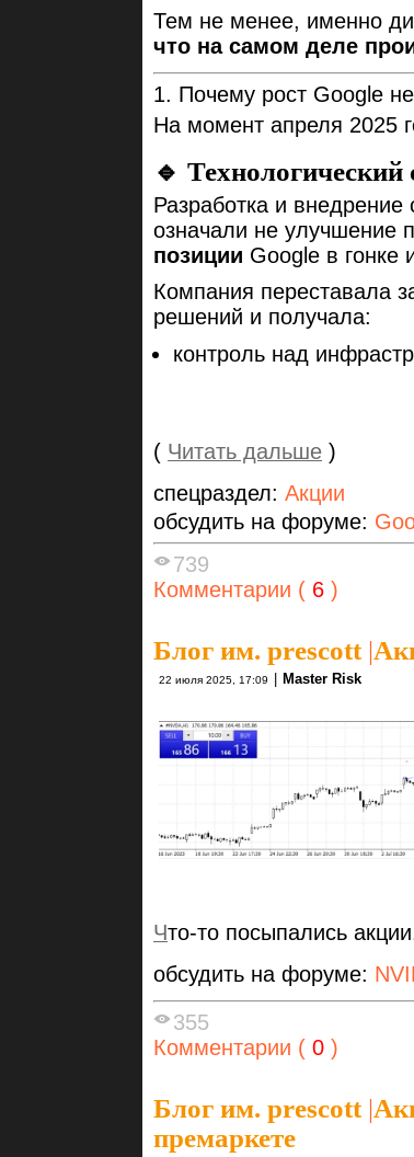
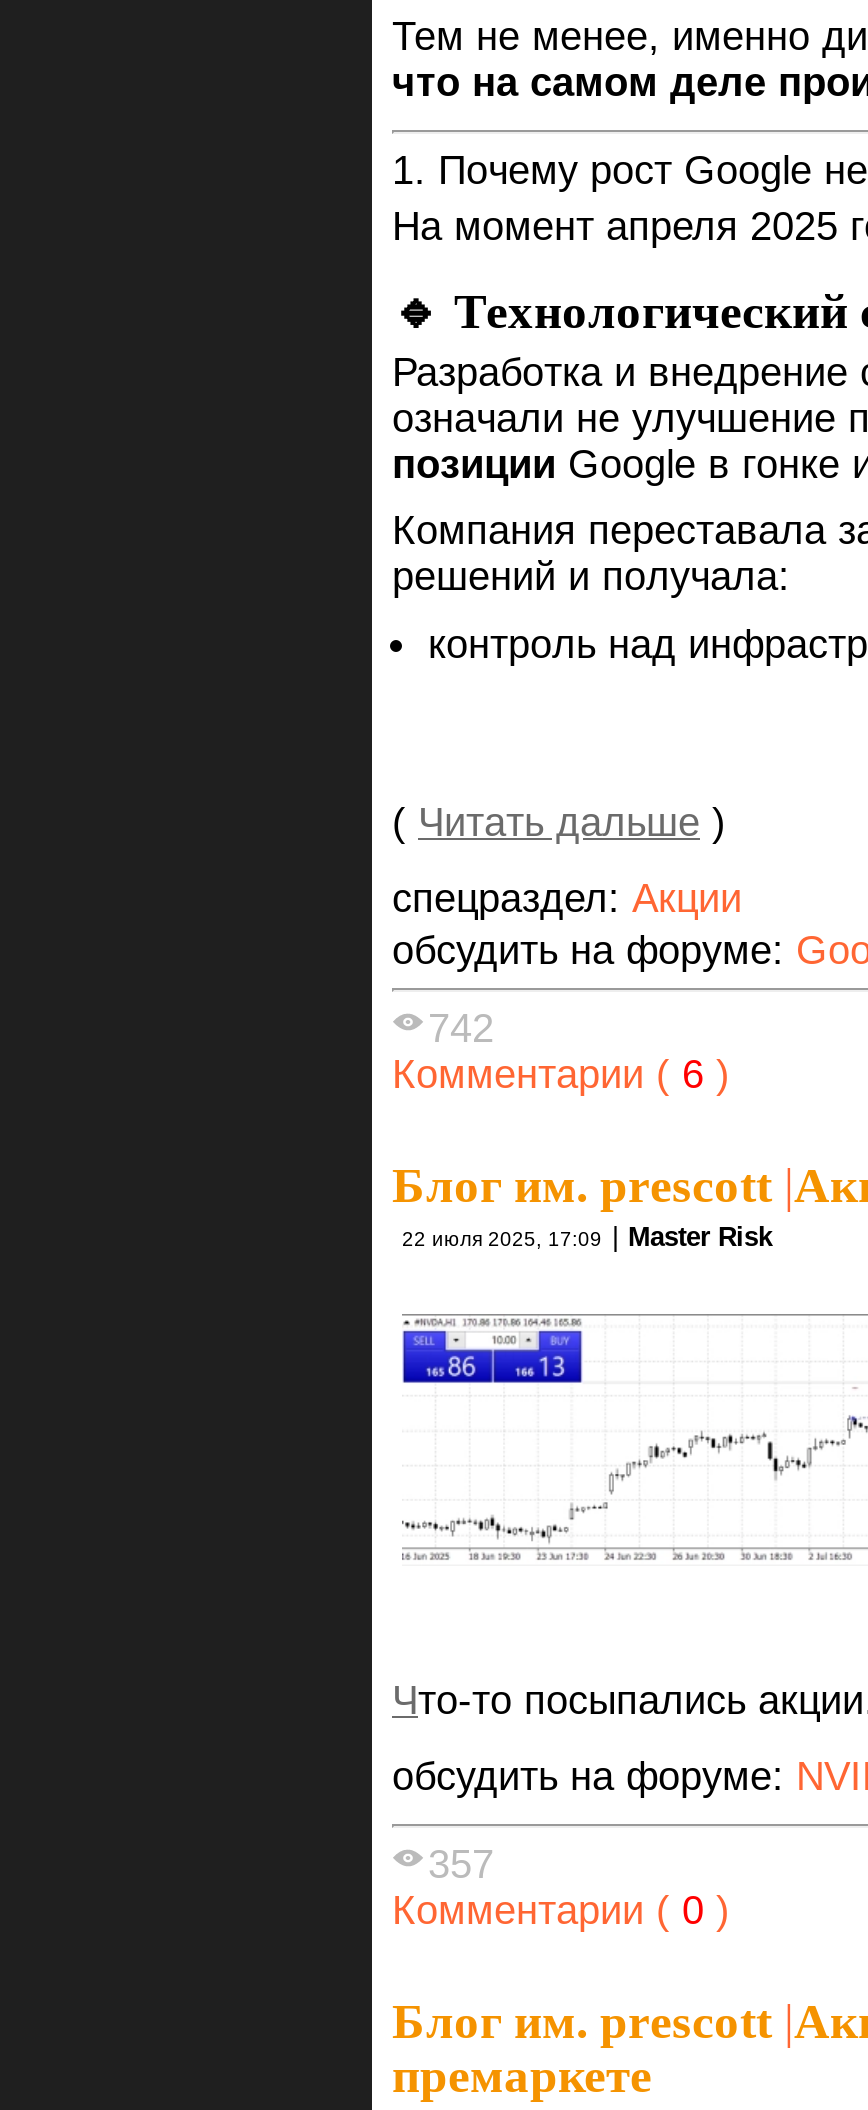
[173,552,209,576] 739 -> [428,1005,494,1049] 742
[173,1010,209,1034] 355 -> [428,1842,494,1886] 357

